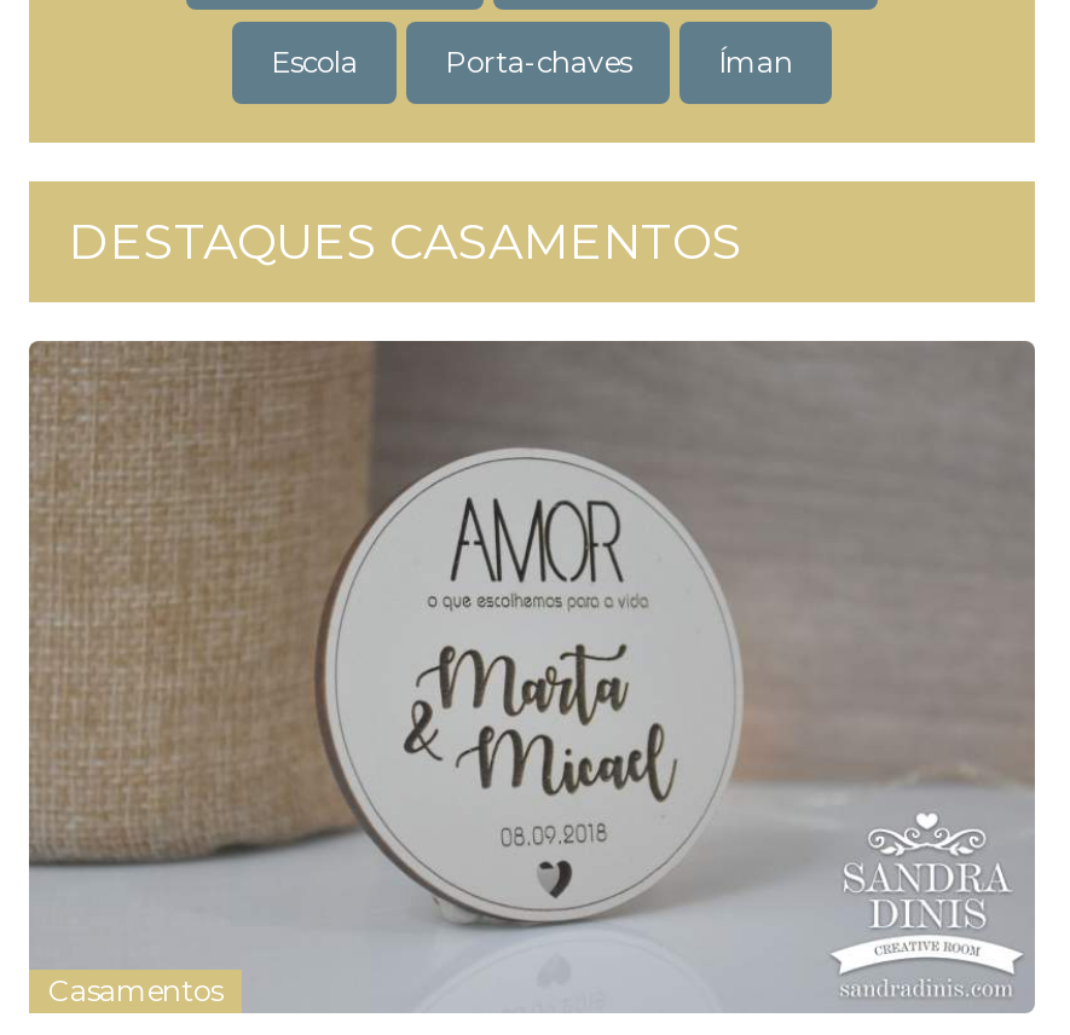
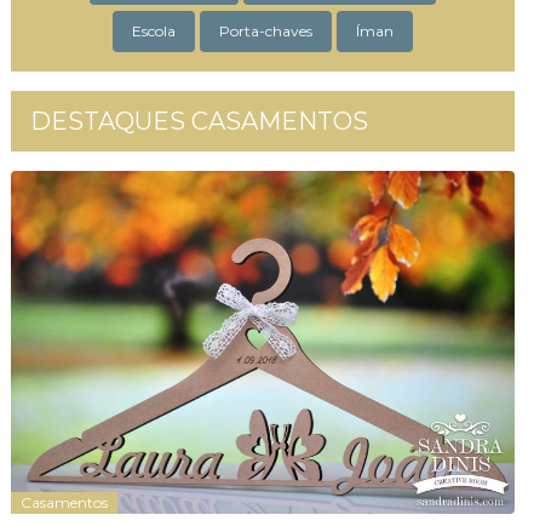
[27,339,1037,1016] [image] -> [11,170,516,505] [image]

